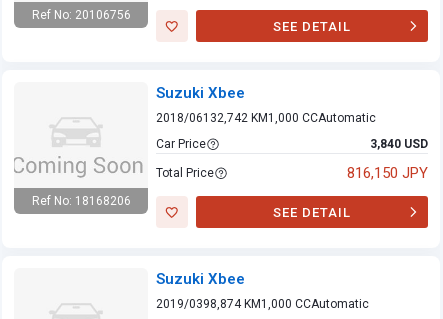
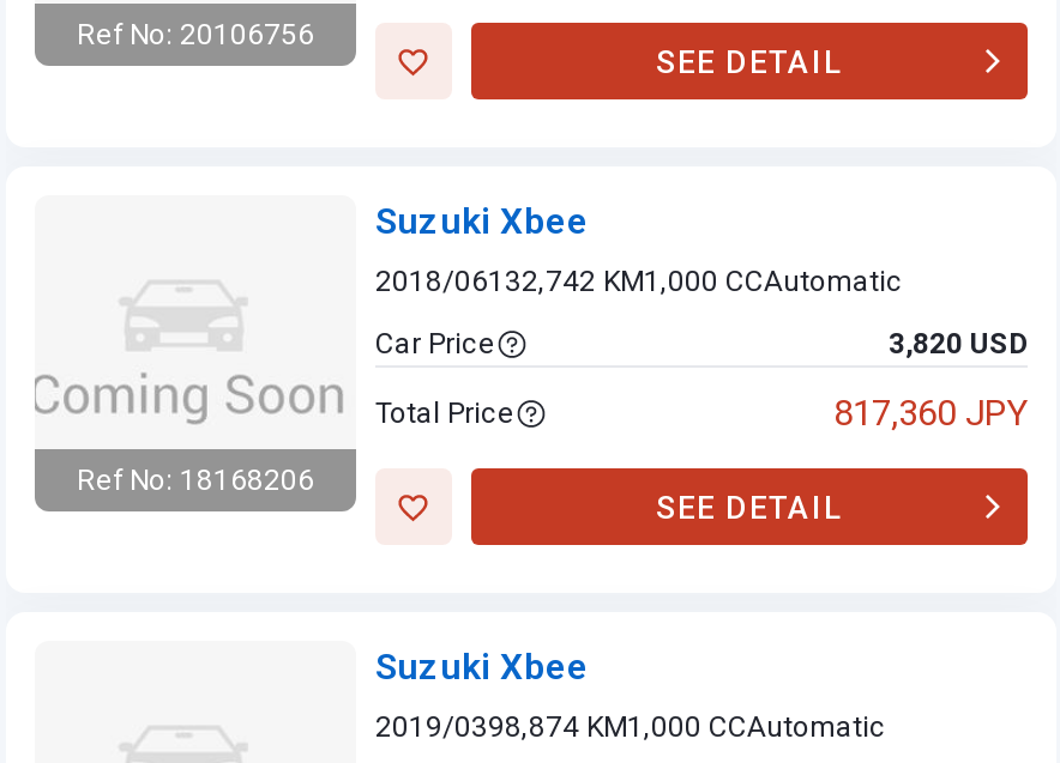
[370,137,428,151] 3,840 USD -> [889,327,1028,361] 3,820 USD
[347,164,428,182] 816,150 JPY -> [833,392,1028,435] 817,360 JPY

